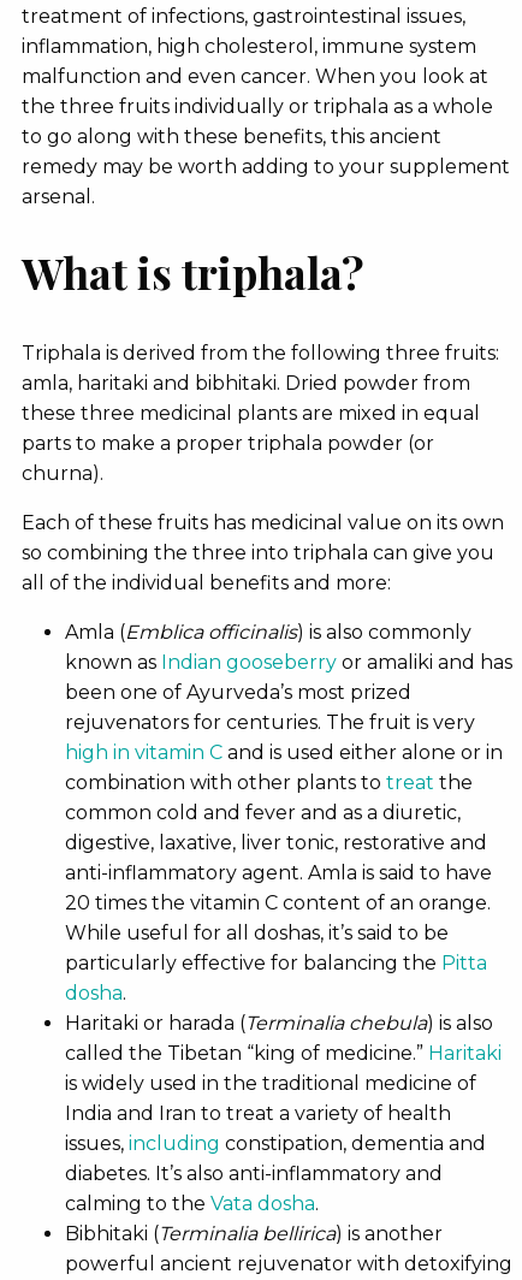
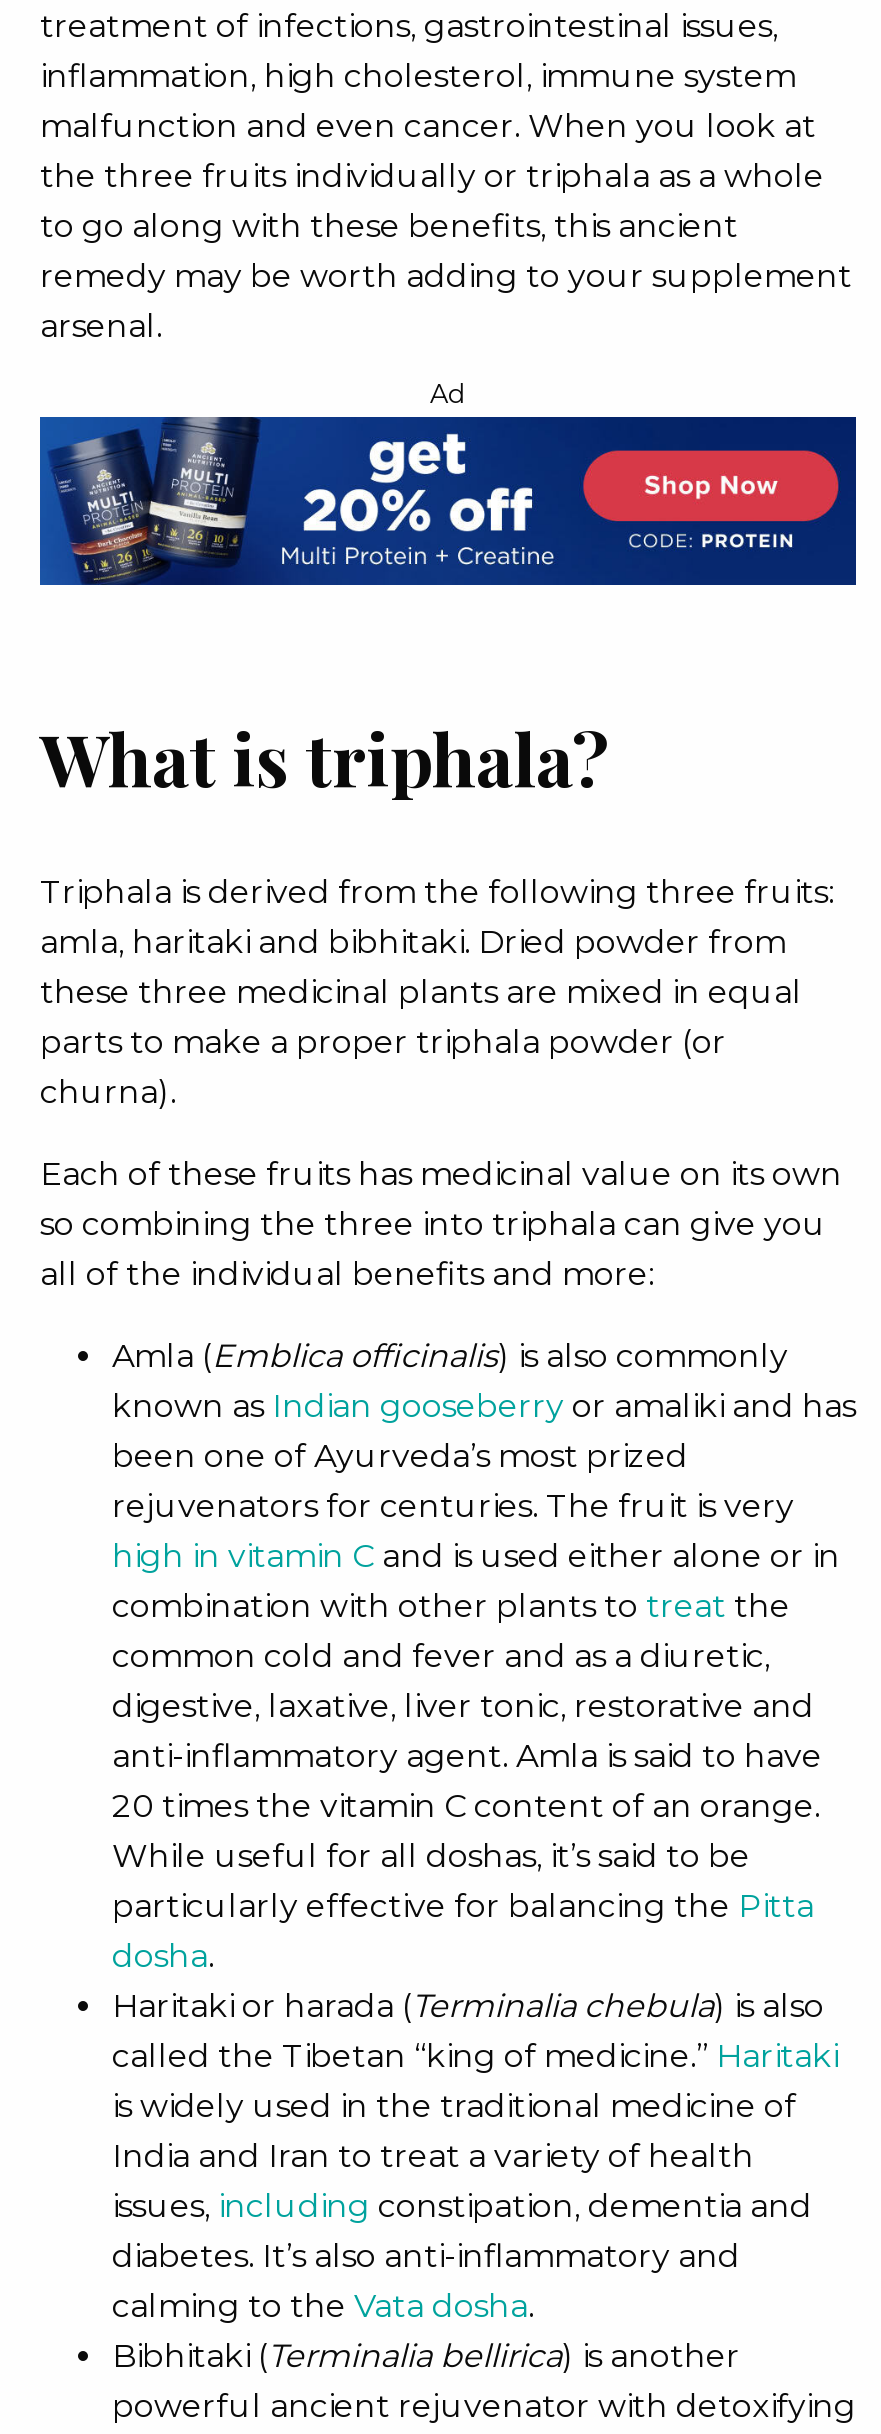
none -> [38,414,858,588] [image]
none -> [430,379,466,409] Ad

